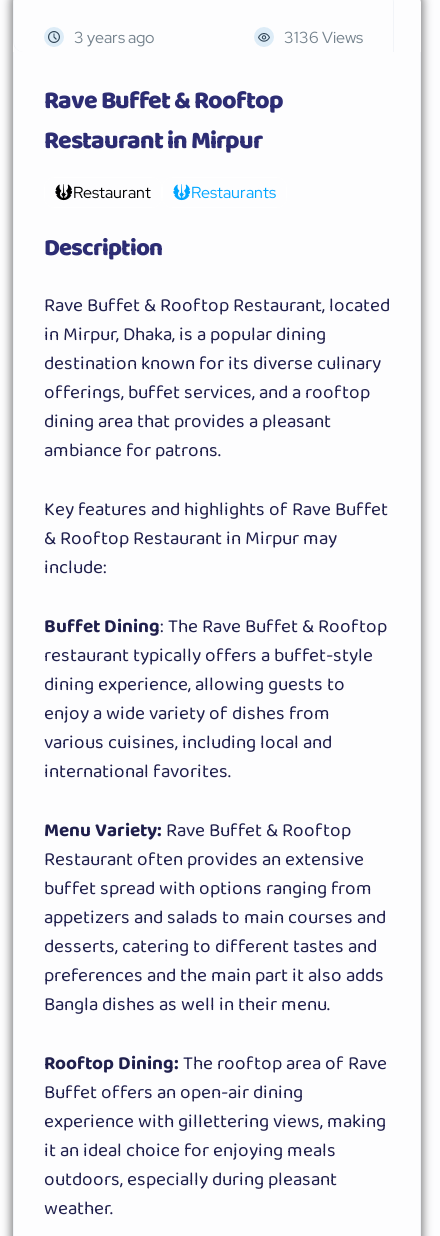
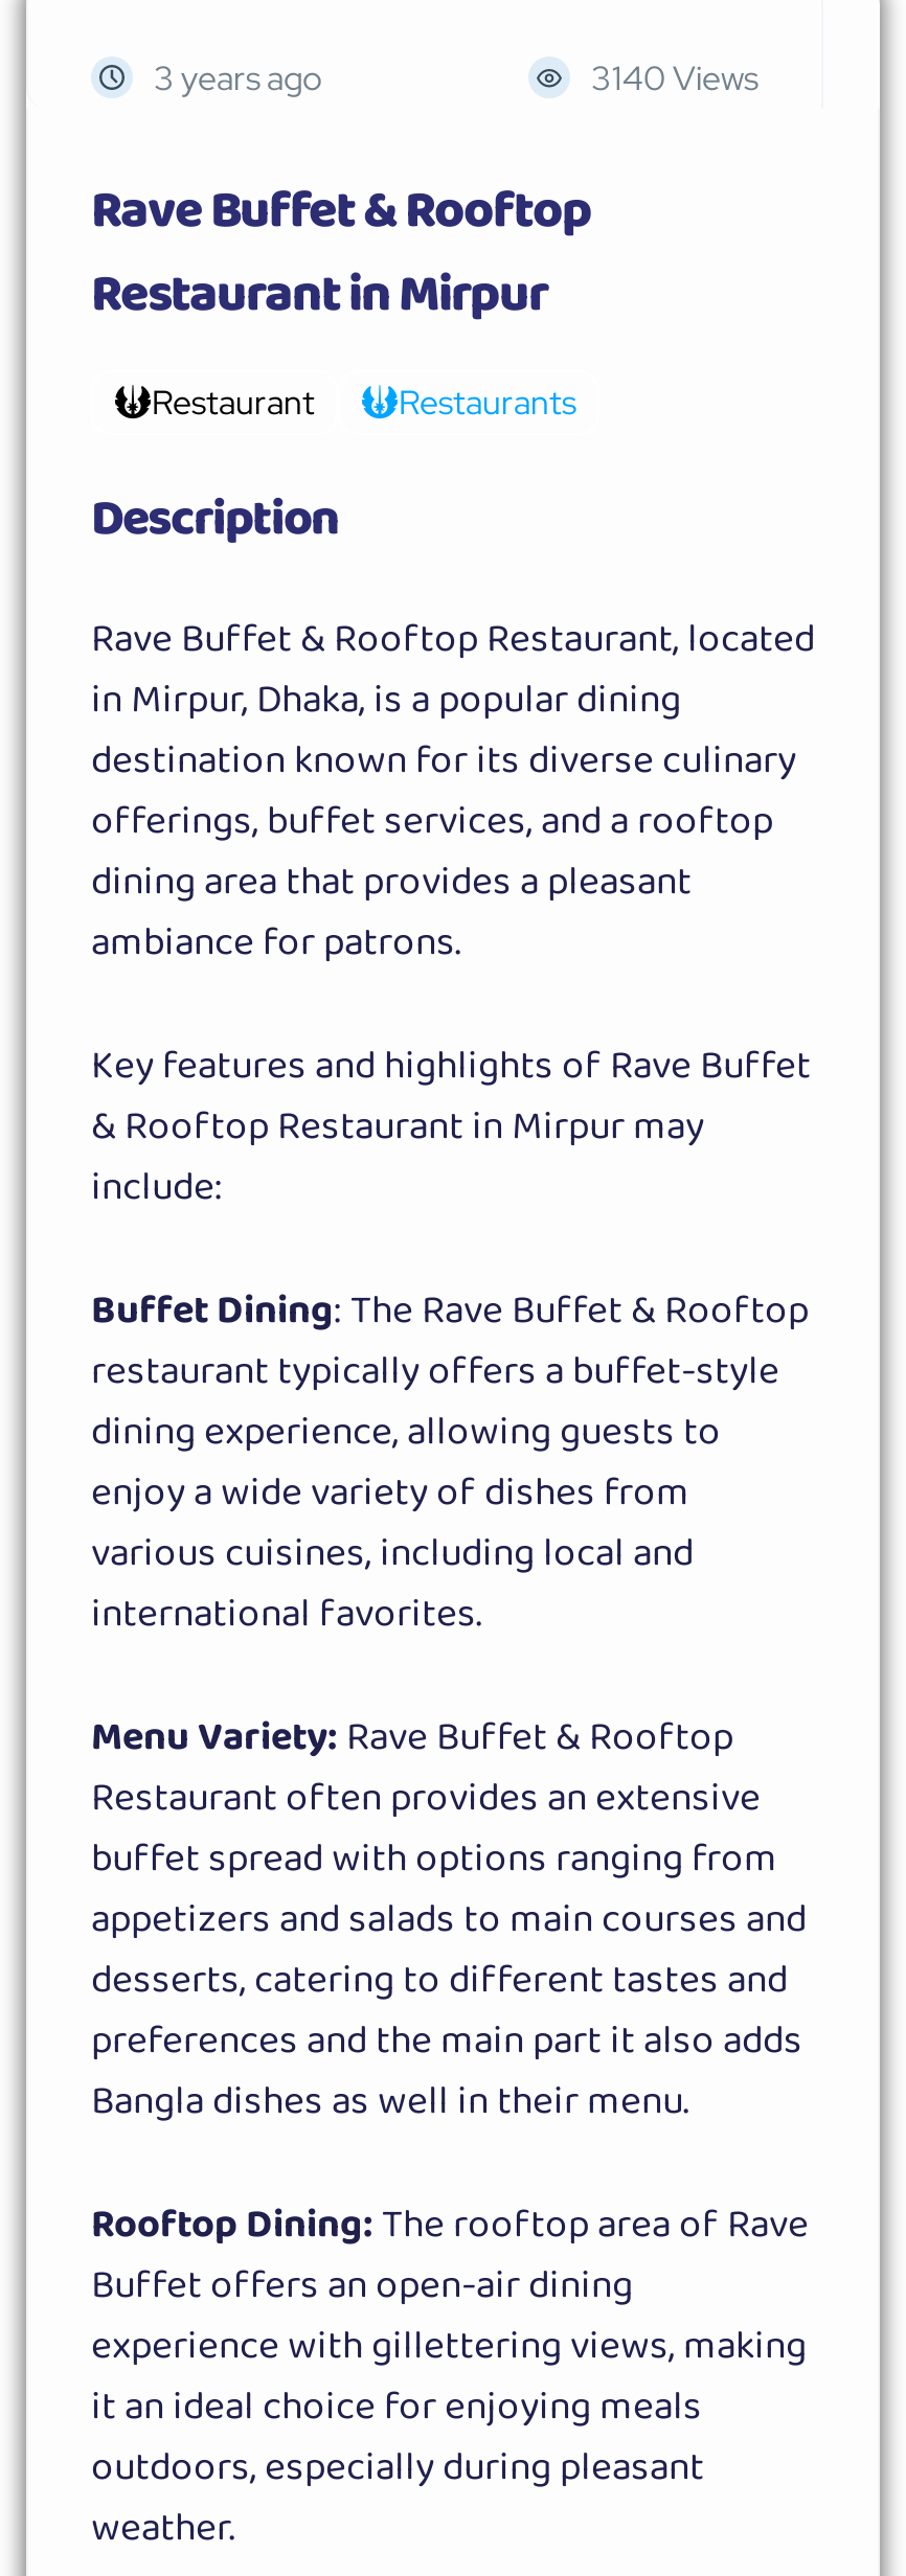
[284,27,363,48] 3136 Views -> [591,56,758,100] 3140 Views

